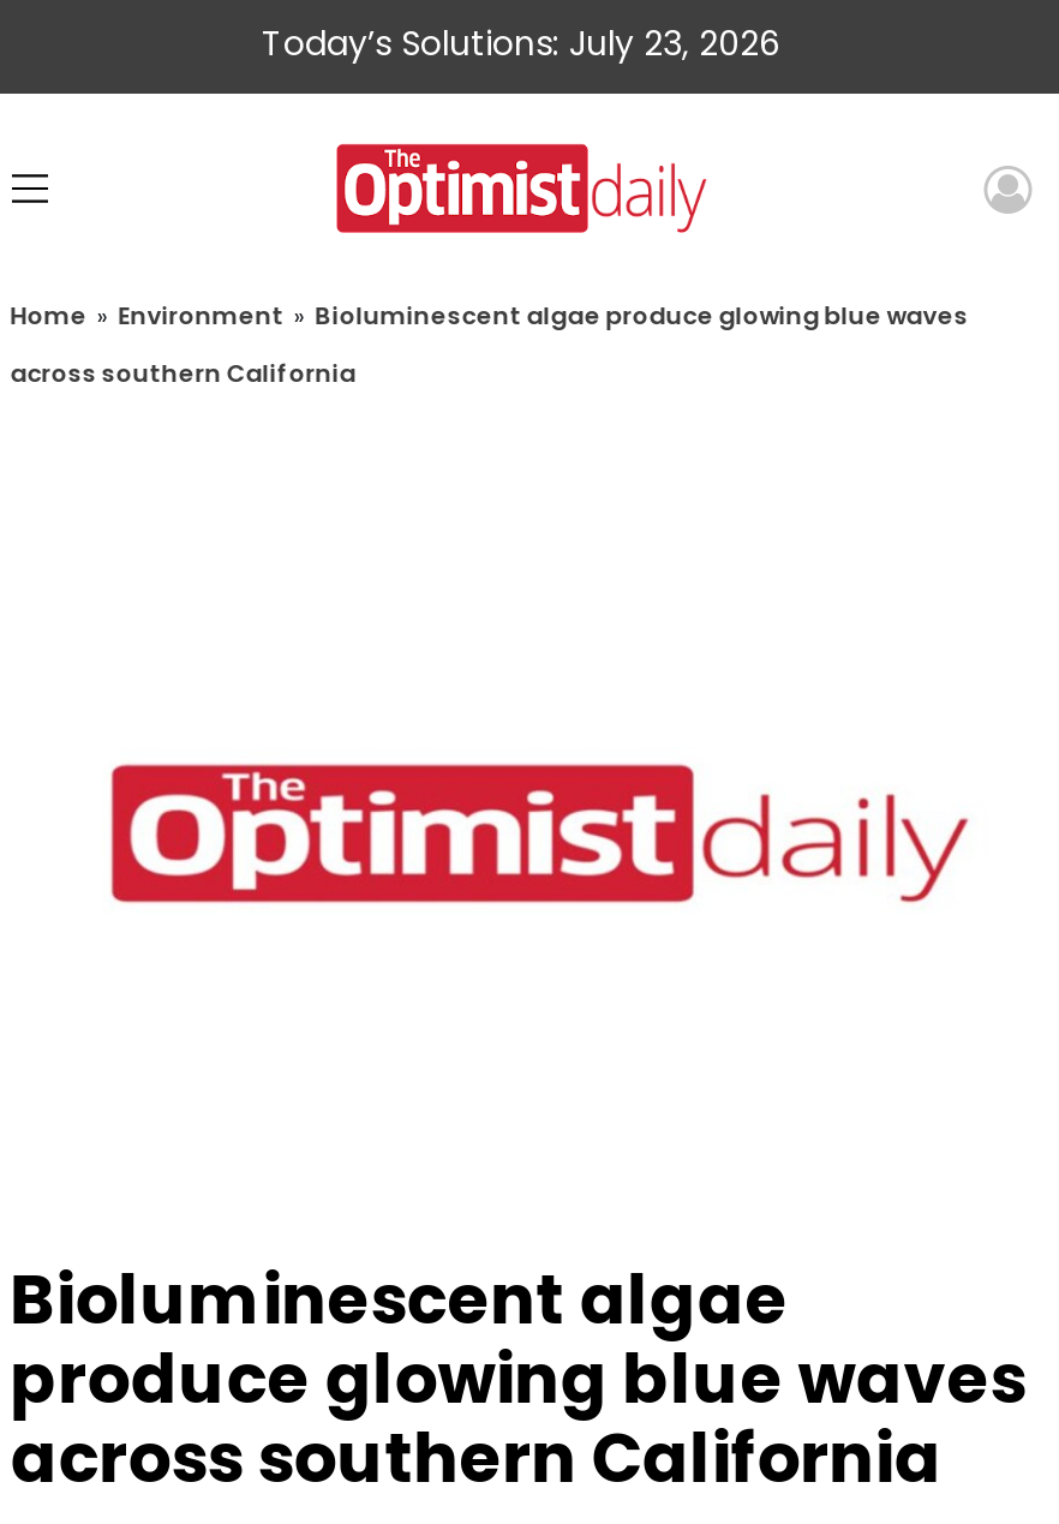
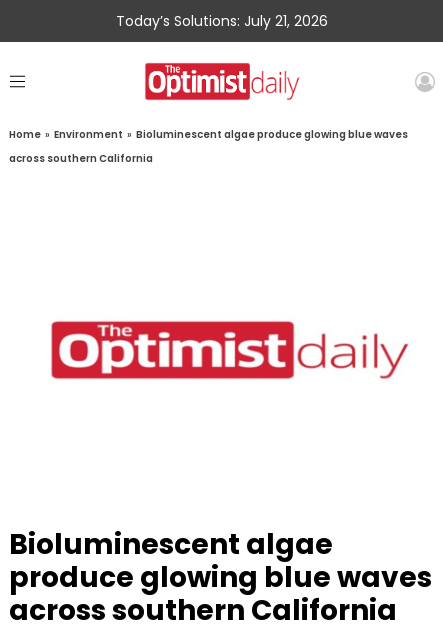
[262,19,780,67] Today’s Solutions: July 23, 2026 -> [116,11,328,31] Today’s Solutions: July 21, 2026

